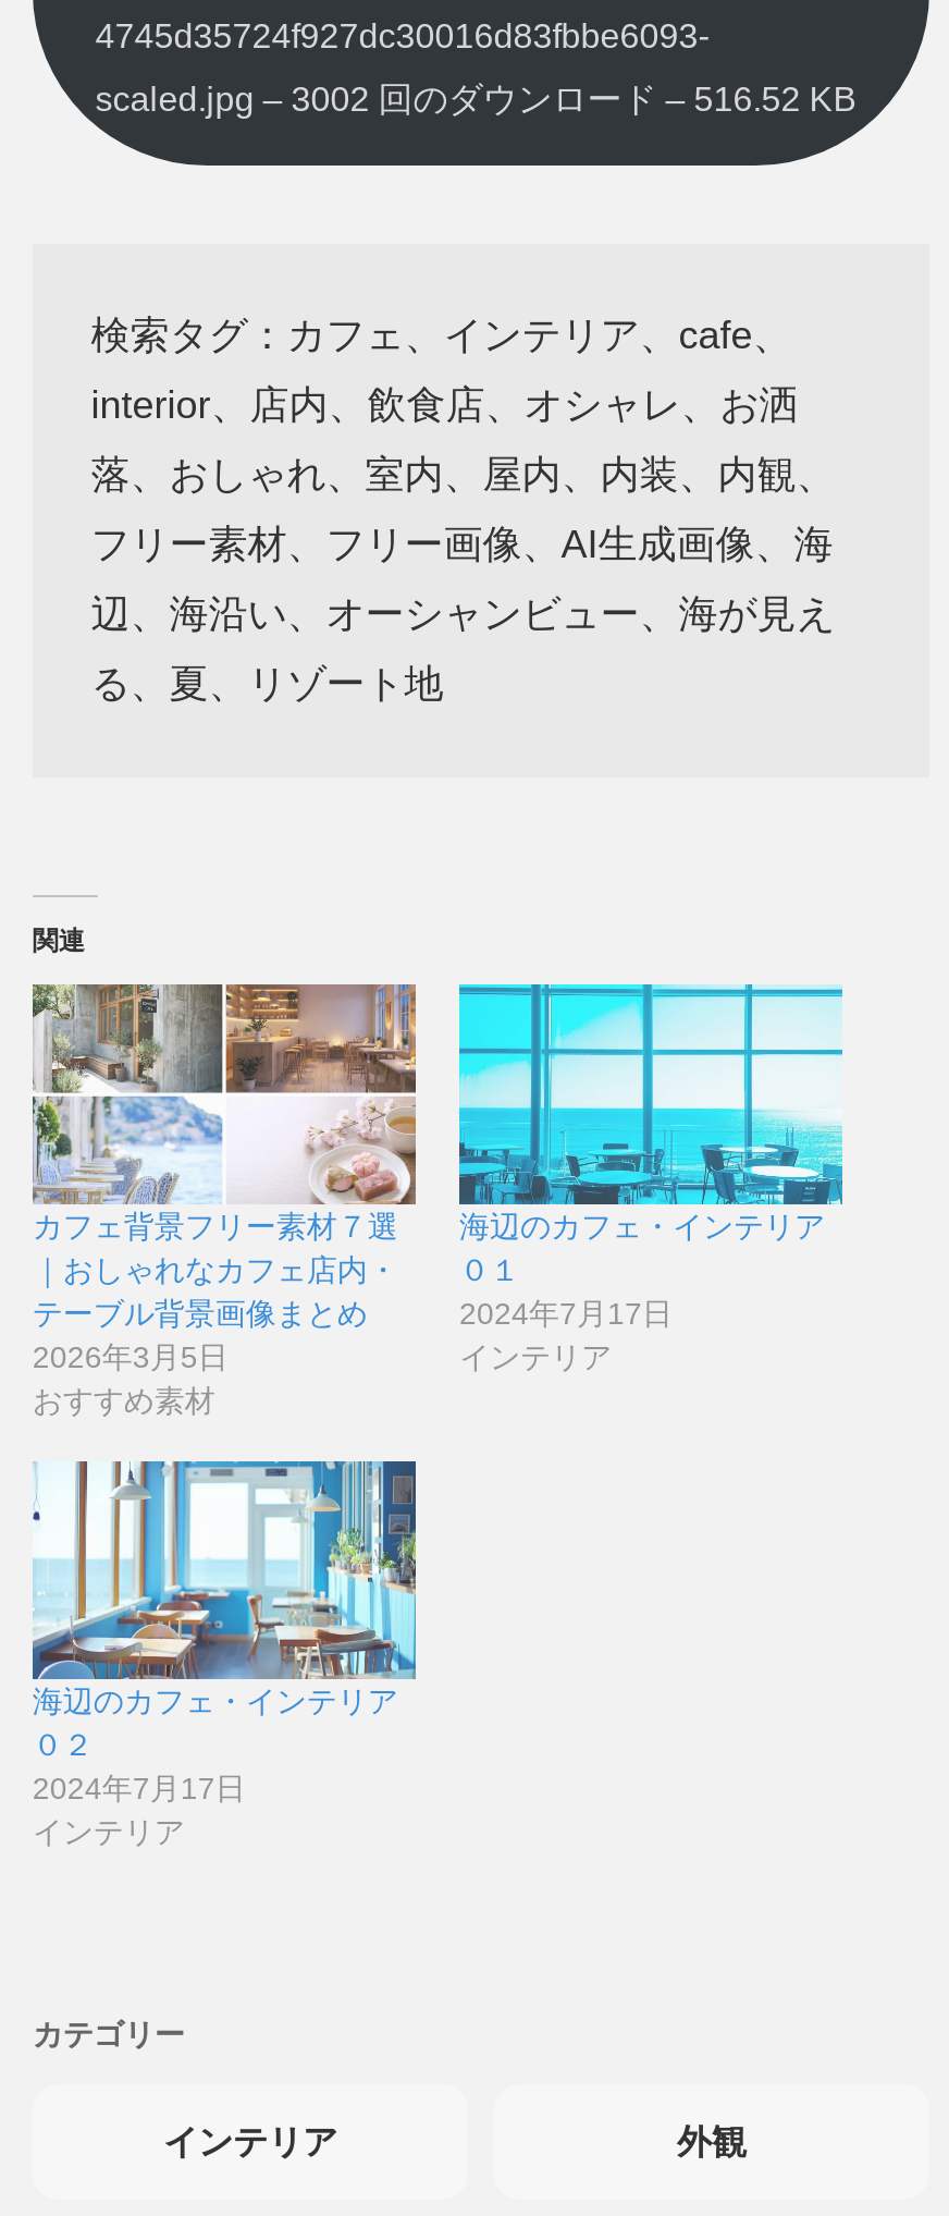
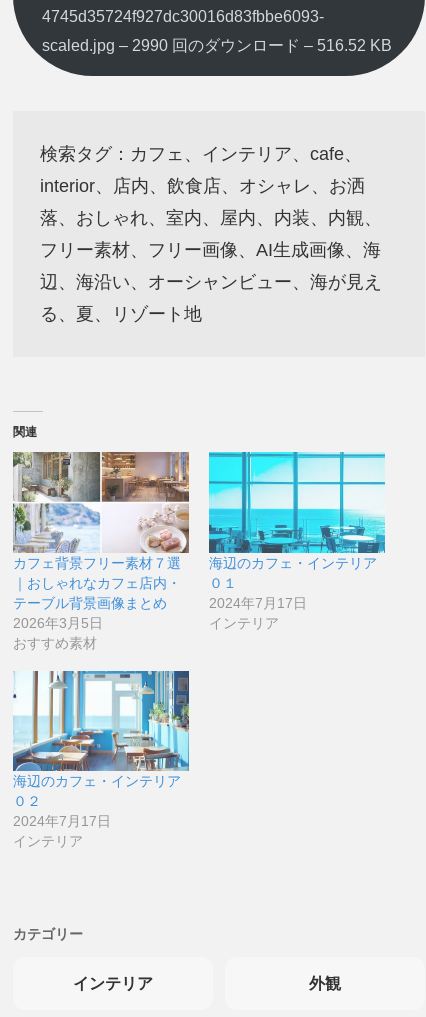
[95,79,857,118] scaled.jpg – 3002 回のダウンロード – 516.52 KB -> [42,36,392,54] scaled.jpg – 2990 回のダウンロード – 516.52 KB

